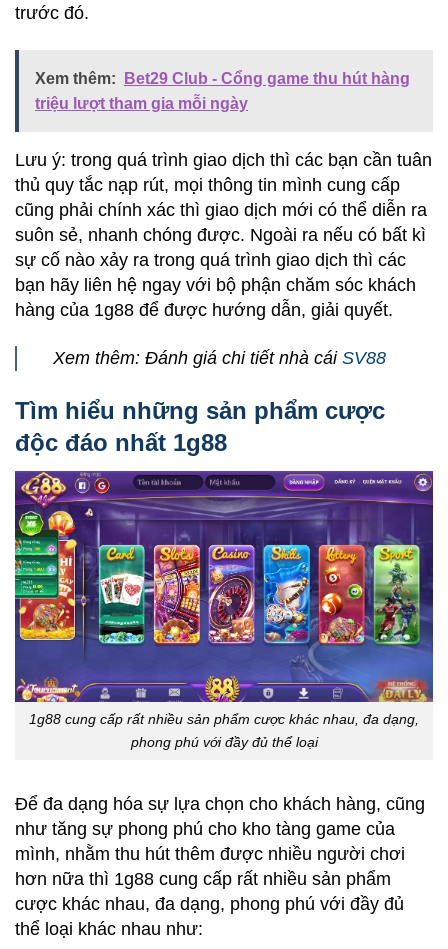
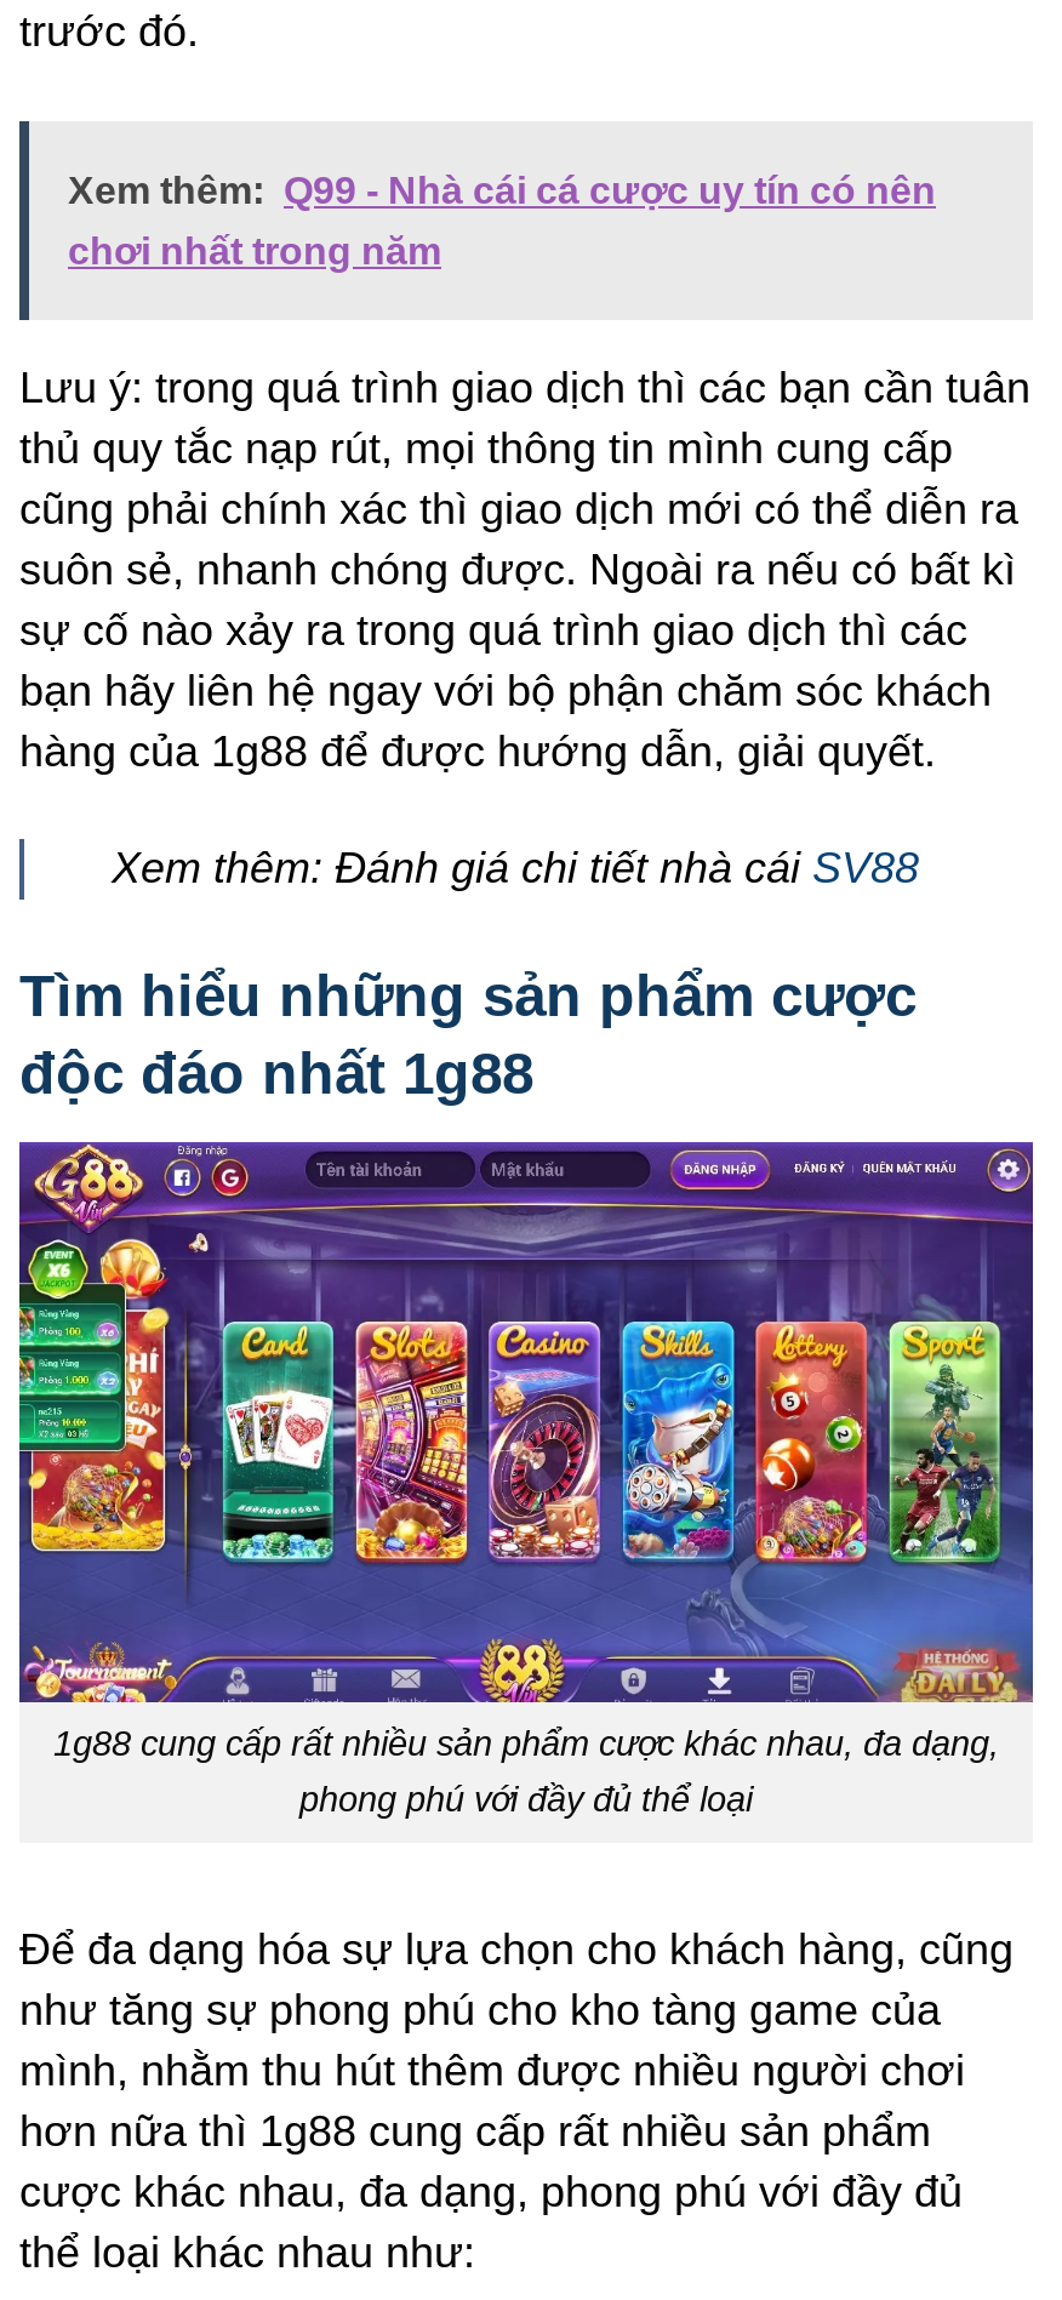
[35,70,410,87] Xem thêm: Bet29 Club - Cổng game thu hút hàng -> [68,169,936,210] Xem thêm: Q99 - Nhà cái cá cược uy tín có nên
[35,95,248,112] triệu lượt tham gia mỗi ngày -> [68,230,441,271] chơi nhất trong năm

